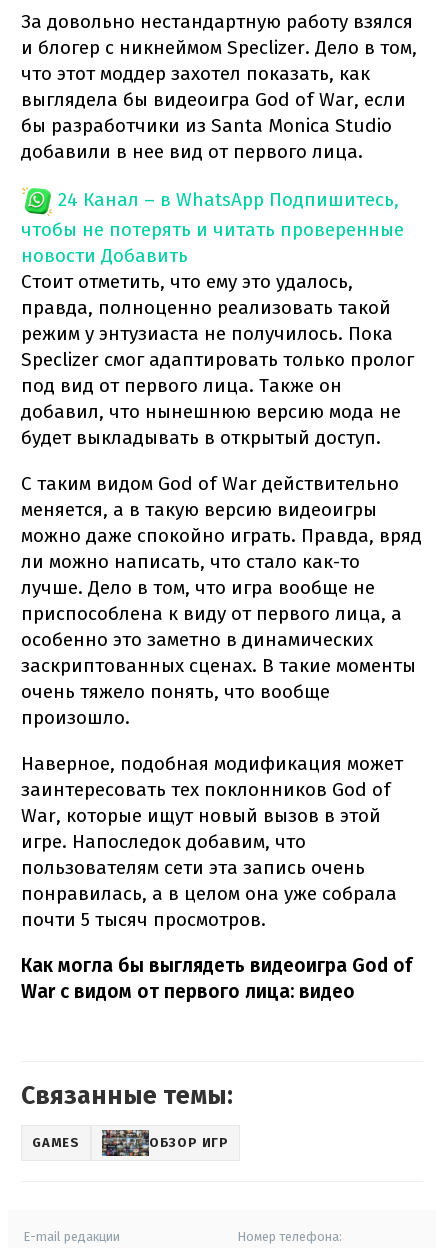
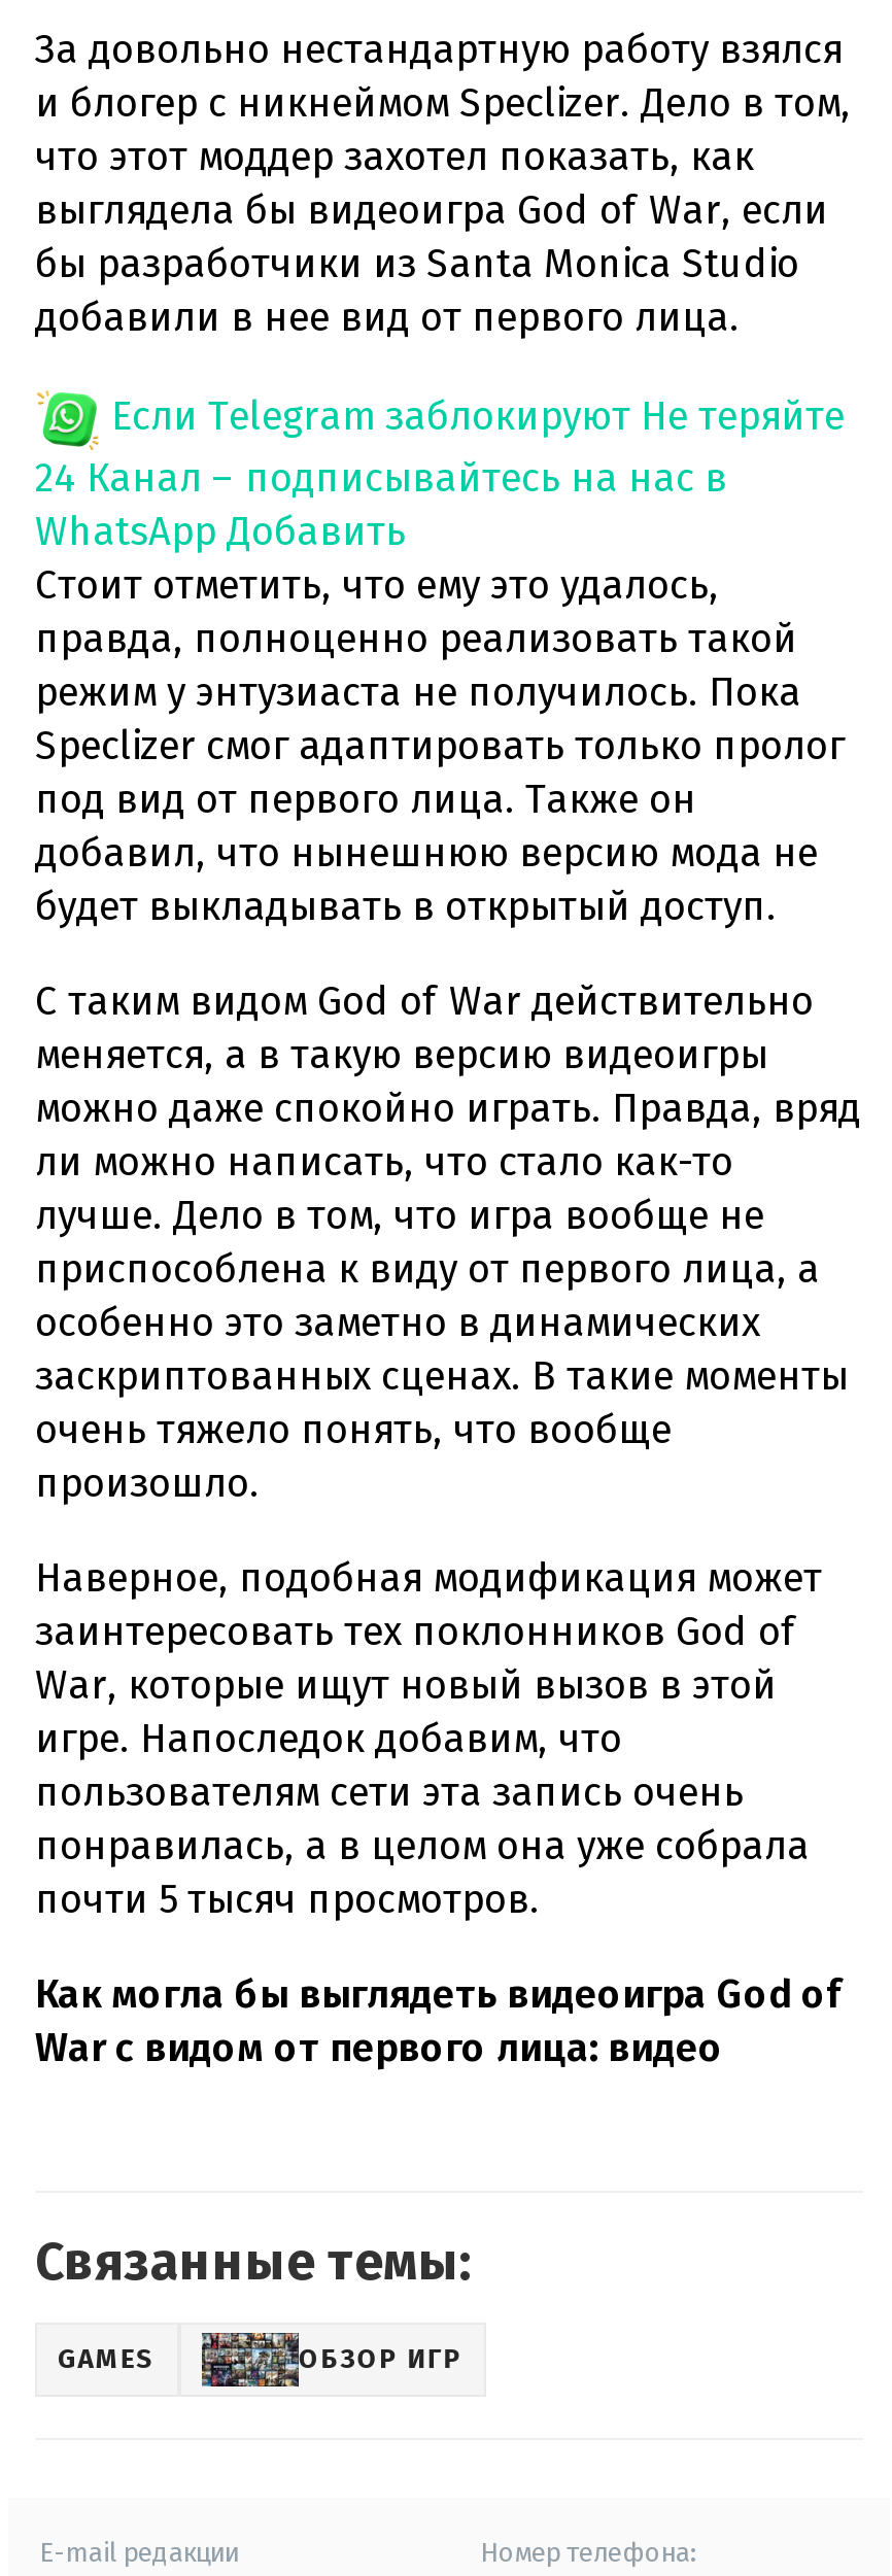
[21,188,404,267] 24 Канал – в WhatsApp Подпишитесь, | чтобы не потерять и читать проверенные | новости Добавить -> [35,392,845,554] Если Telegram заблокируют Не теряйте | 24 Канал – подписывайтесь на нас в | WhatsApp Добавить

